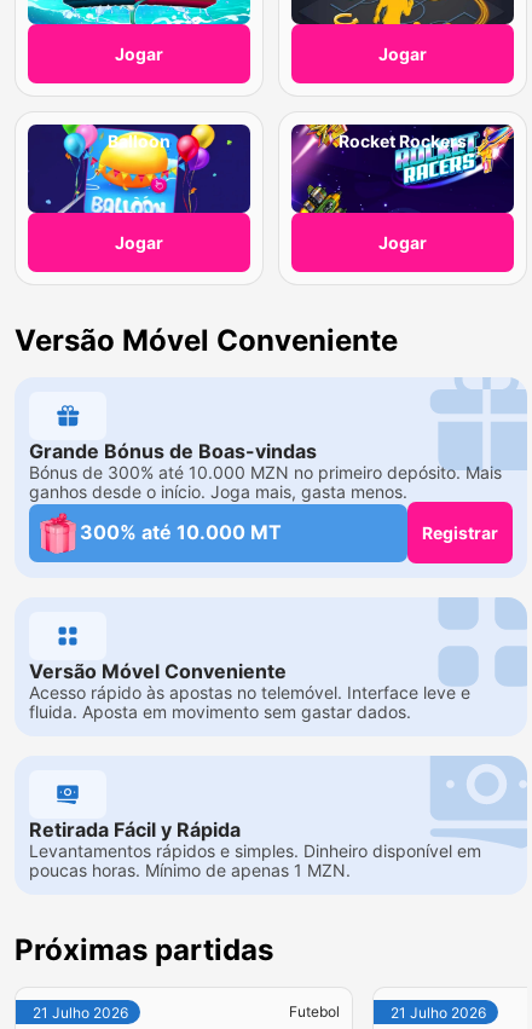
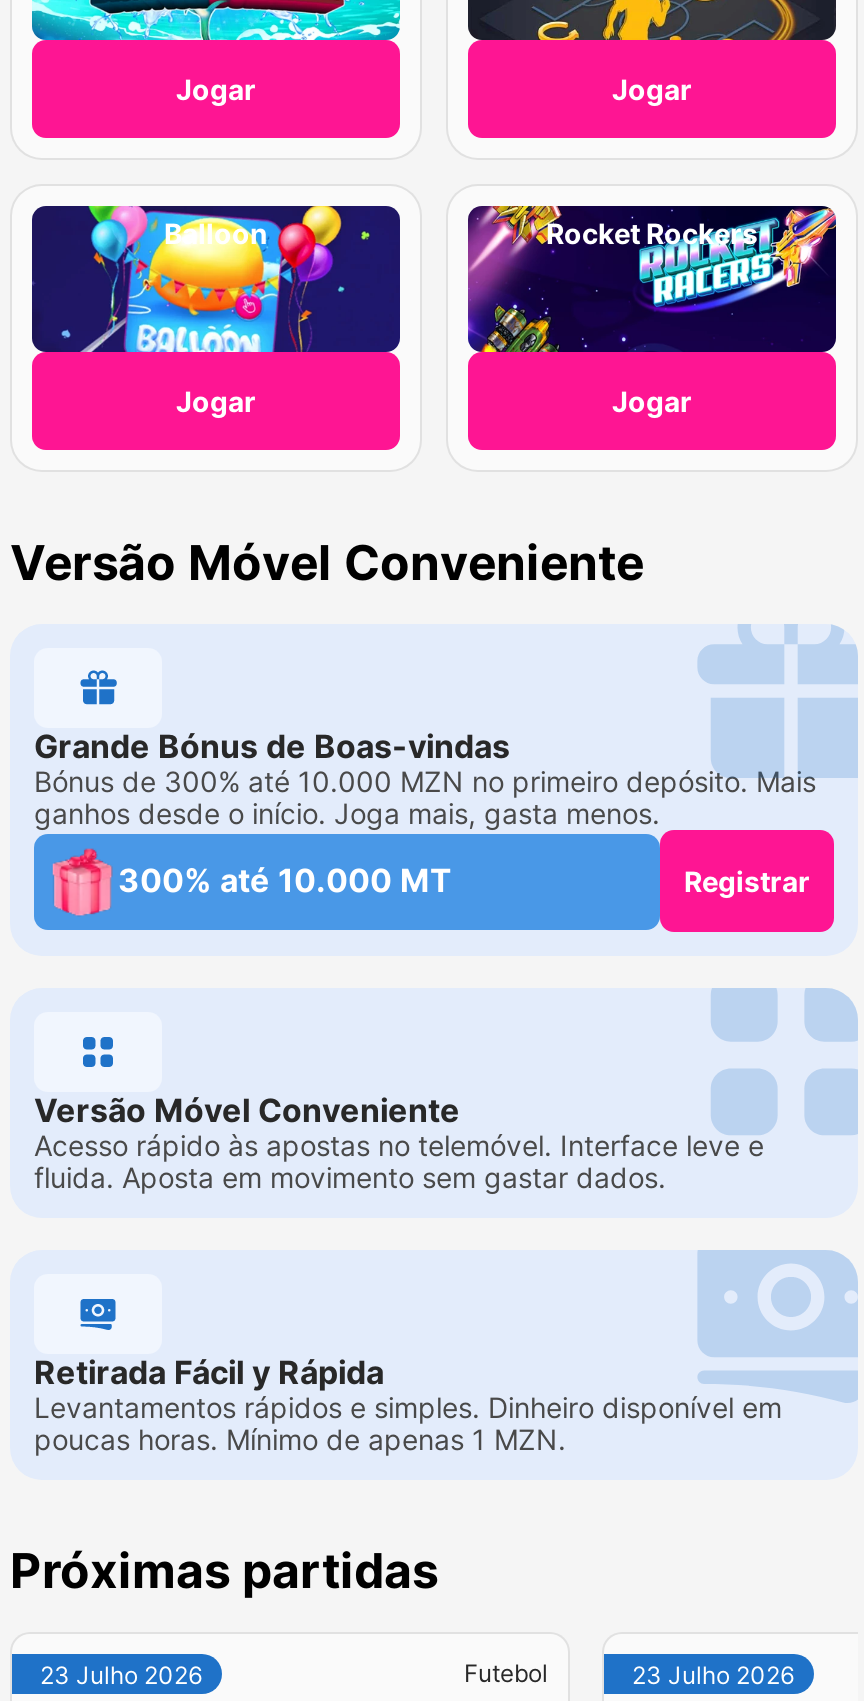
[33,1004,128,1022] 21 Julho 2026 -> [40,1660,202,1690] 23 Julho 2026
[391,1004,486,1022] 21 Julho 2026 -> [632,1660,794,1690] 23 Julho 2026

